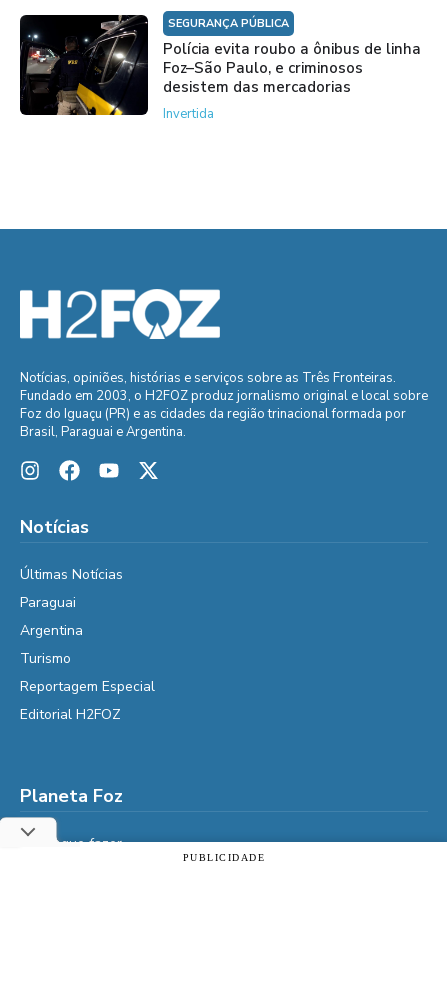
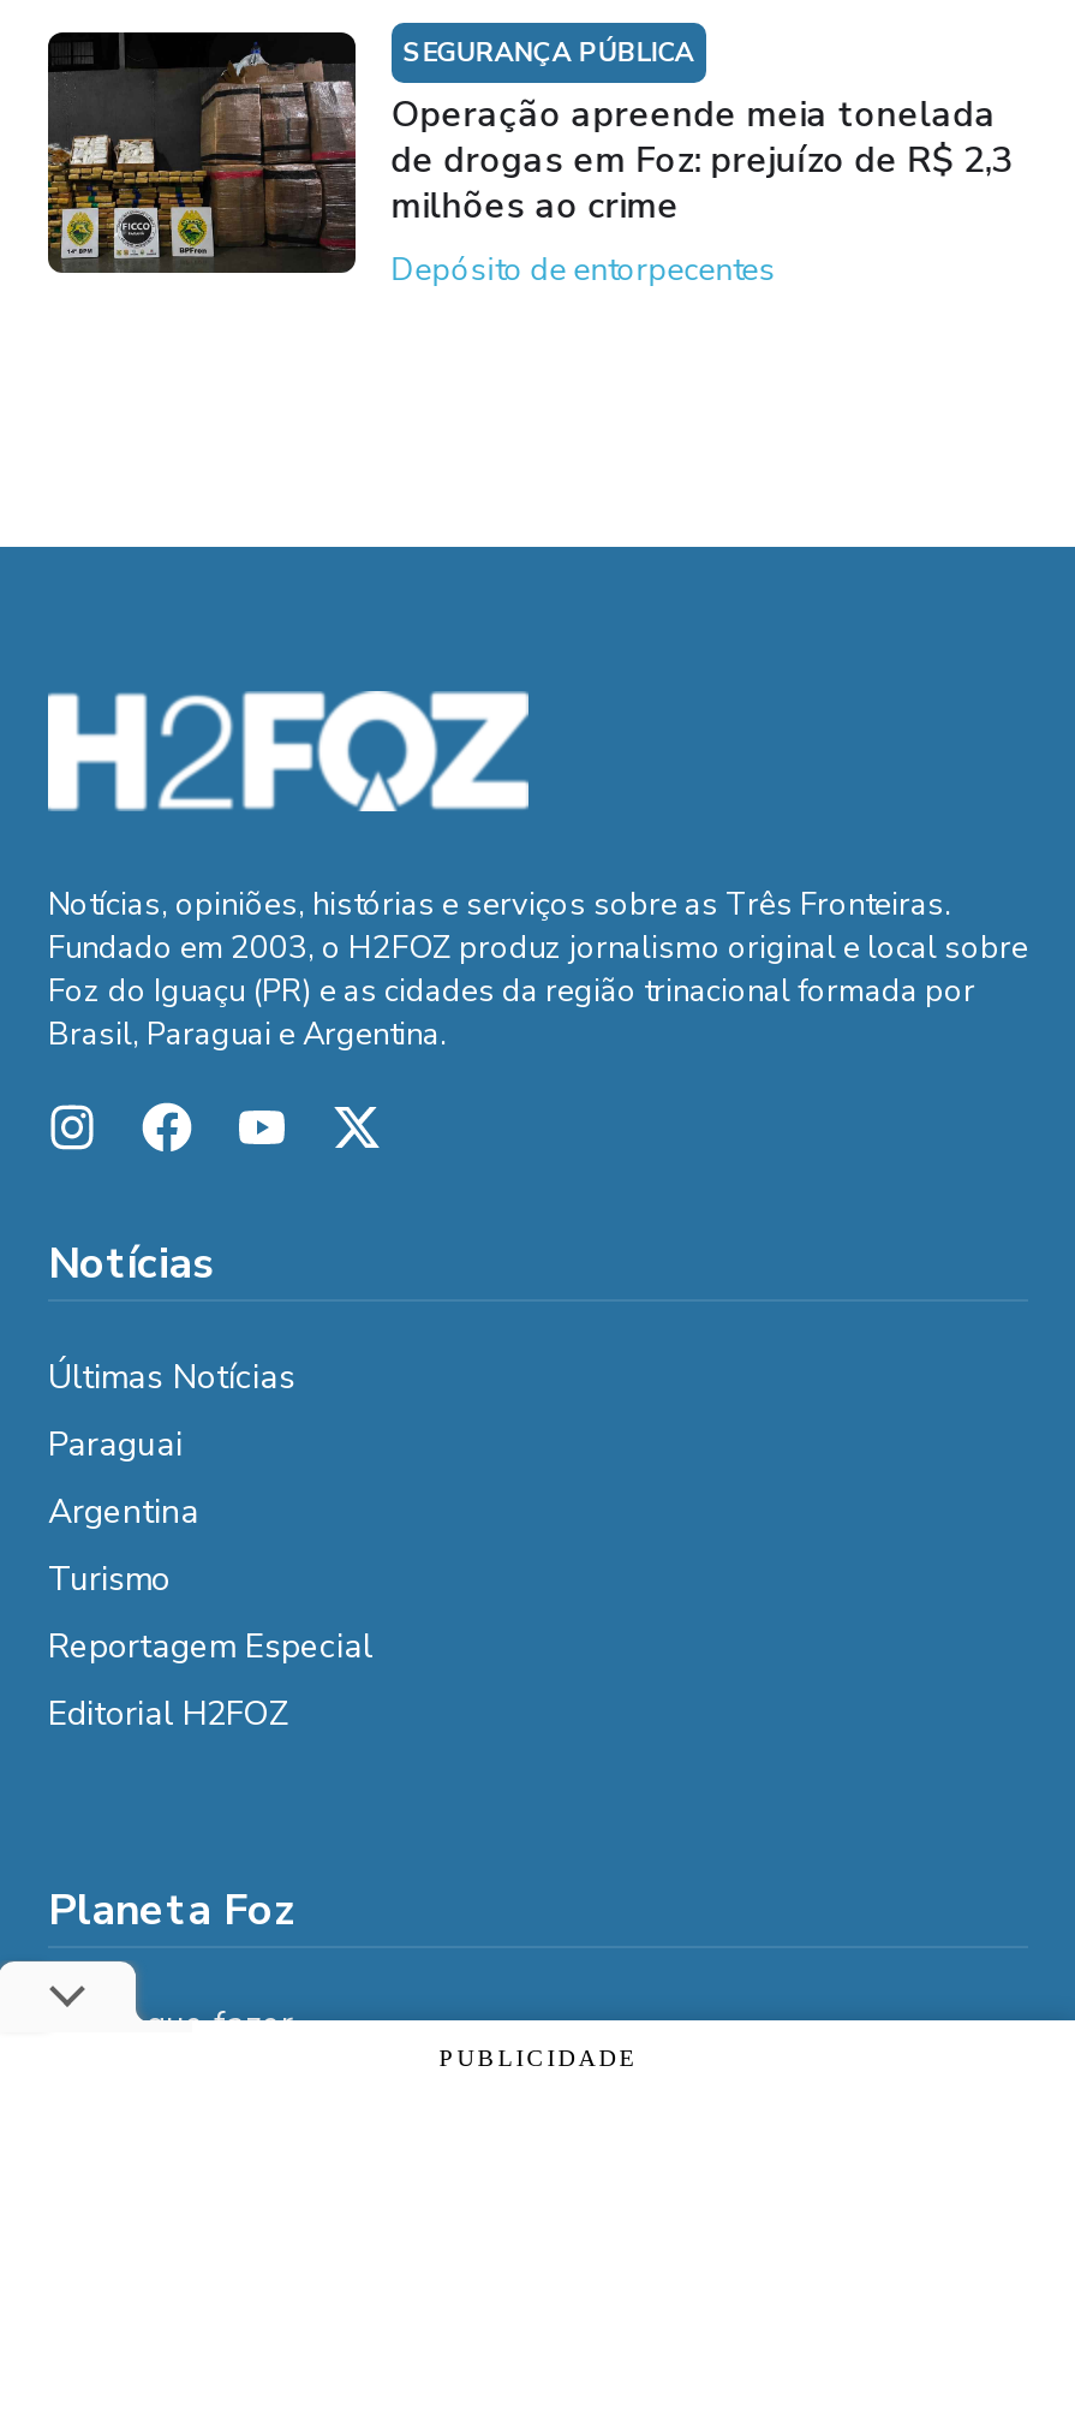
[19,14,421,123] [image] | Polícia evita roubo a ônibus de linha | Foz–São Paulo, e criminosos | desistem das mercadorias | Invertida -> [46,32,1013,292] [image] | Operação apreende meia tonelada | de drogas em Foz: prejuízo de R$ 2,3 | milhões ao crime | Depósito de entorpecentes

